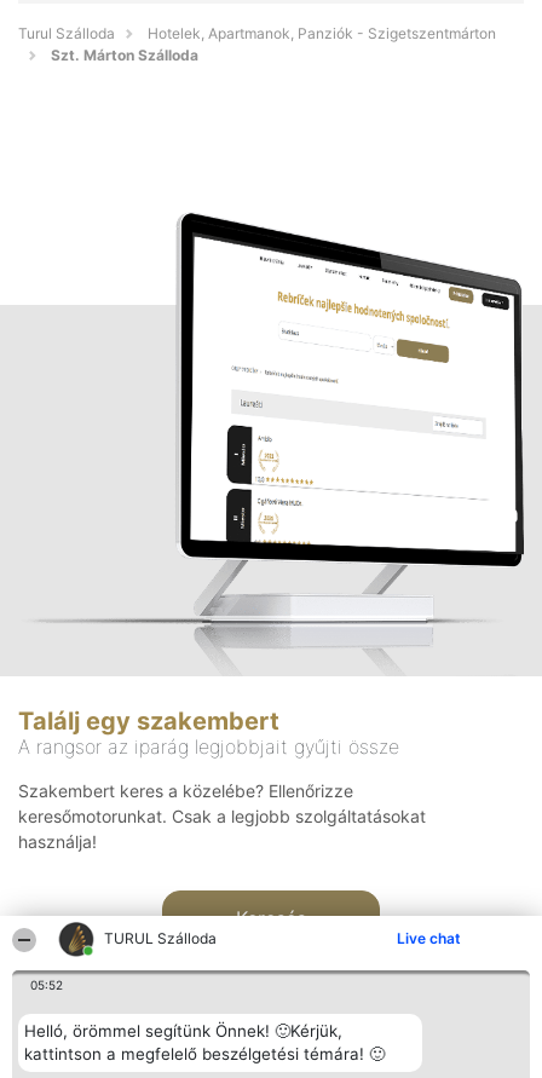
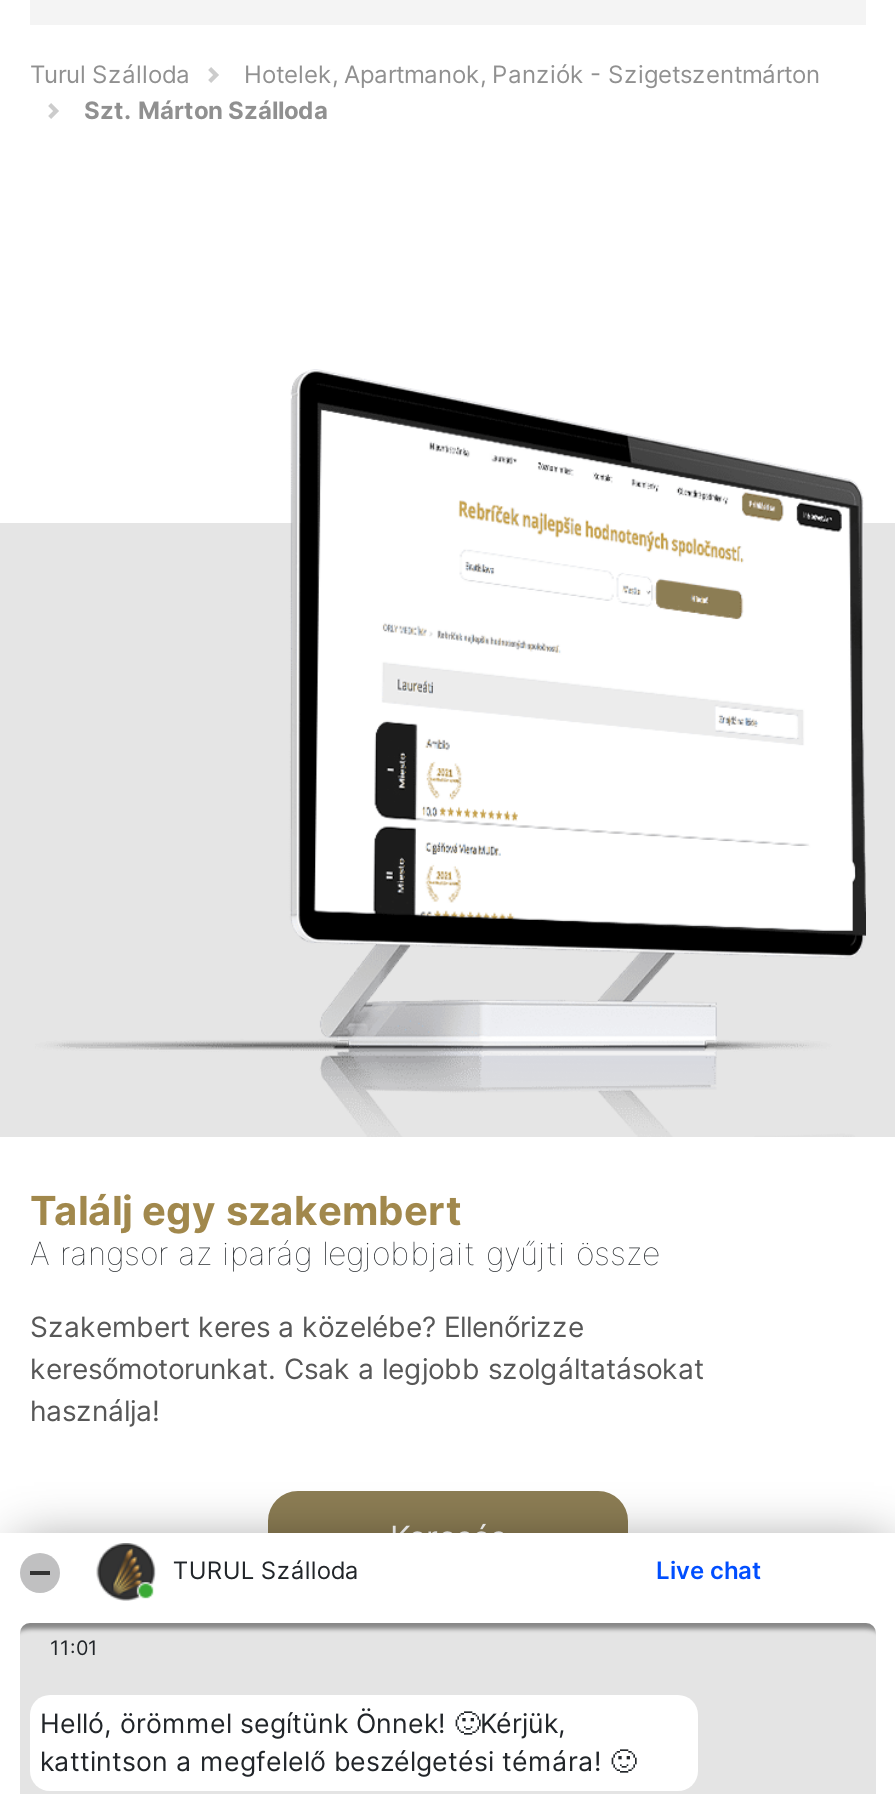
[30,978,63,992] 05:52 -> [50,1635,98,1659] 11:01

